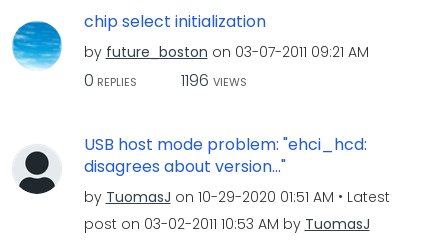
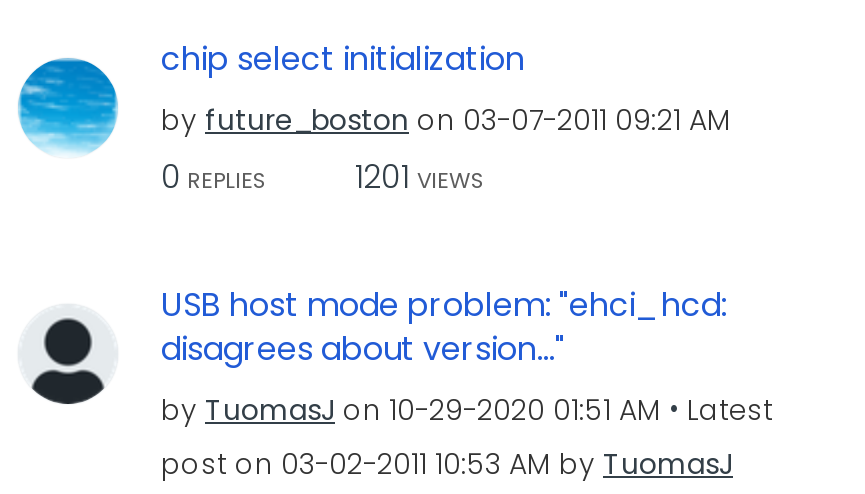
[180,69,246,92] 1196 VIEWS -> [355,154,485,200] 1201 VIEWS

